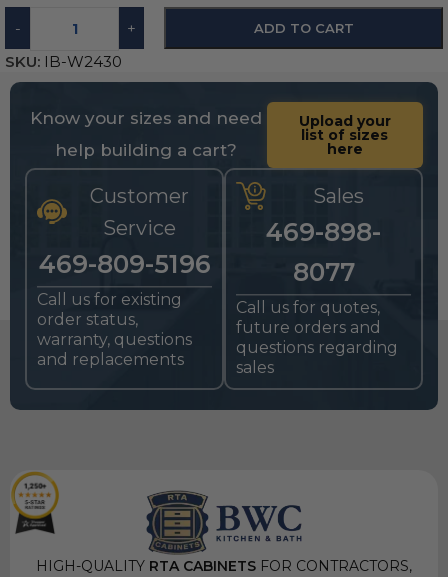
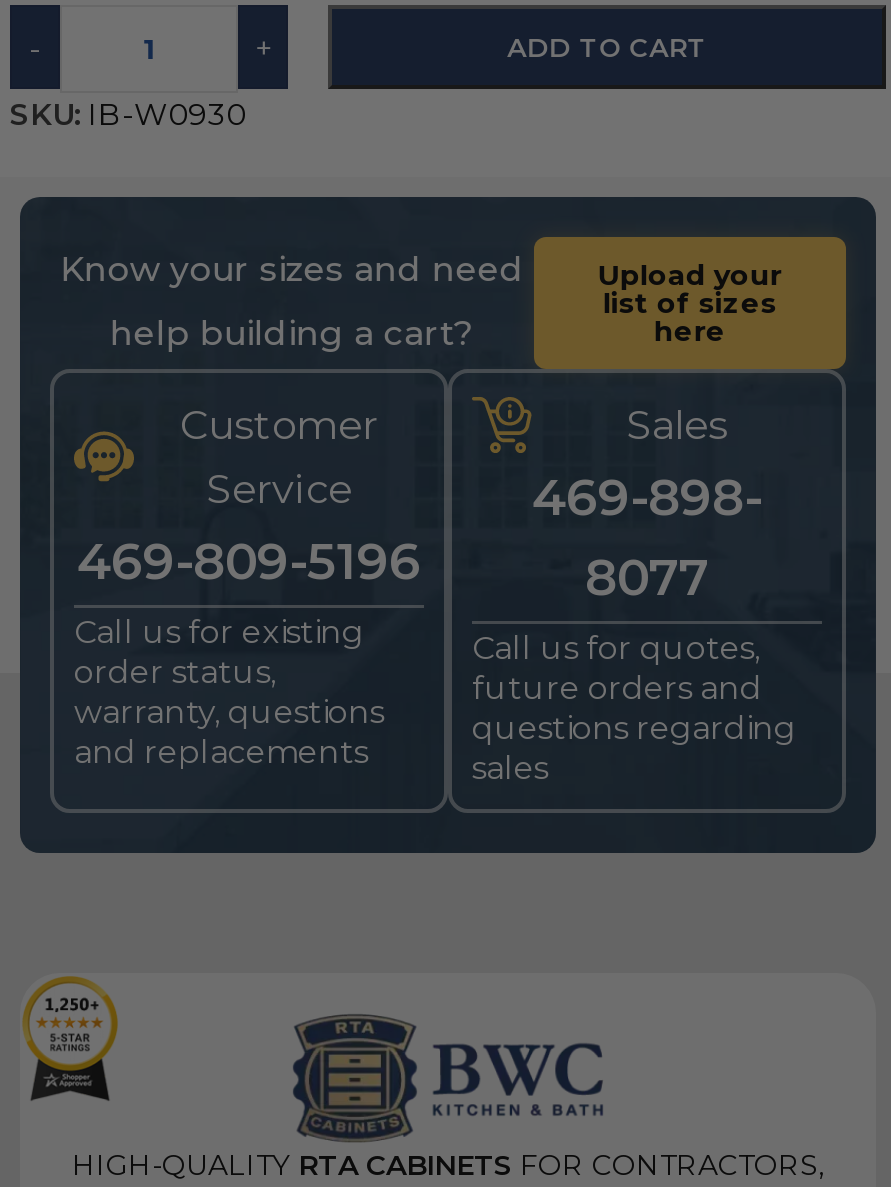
[5,52,122,71] SKU: IB-W2430 -> [10,95,246,133] SKU: IB-W0930

